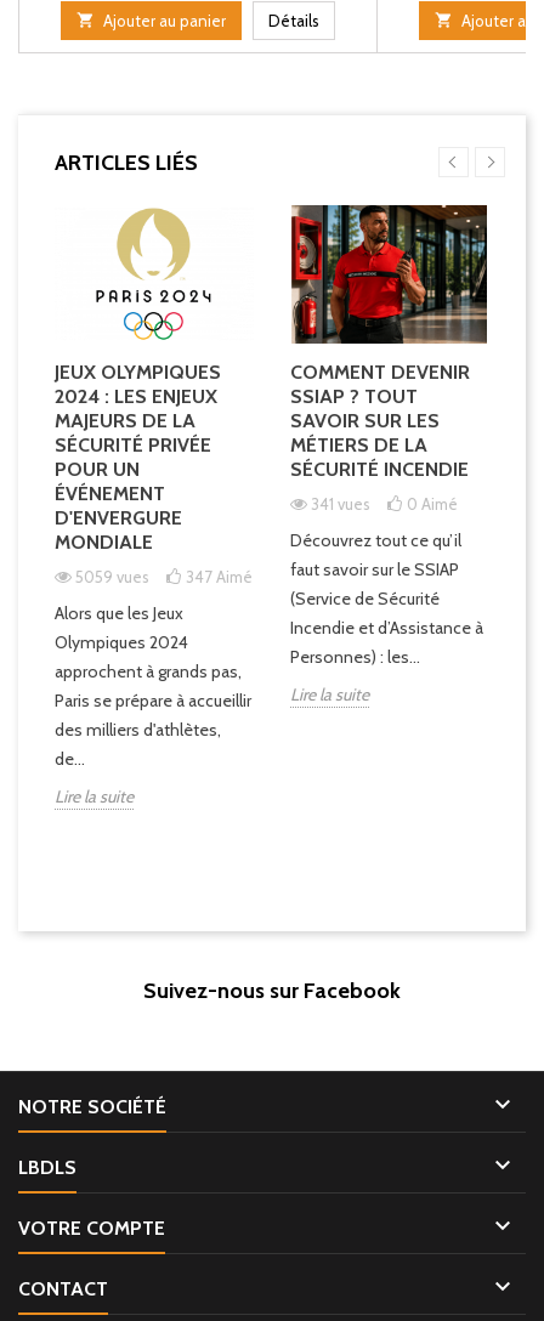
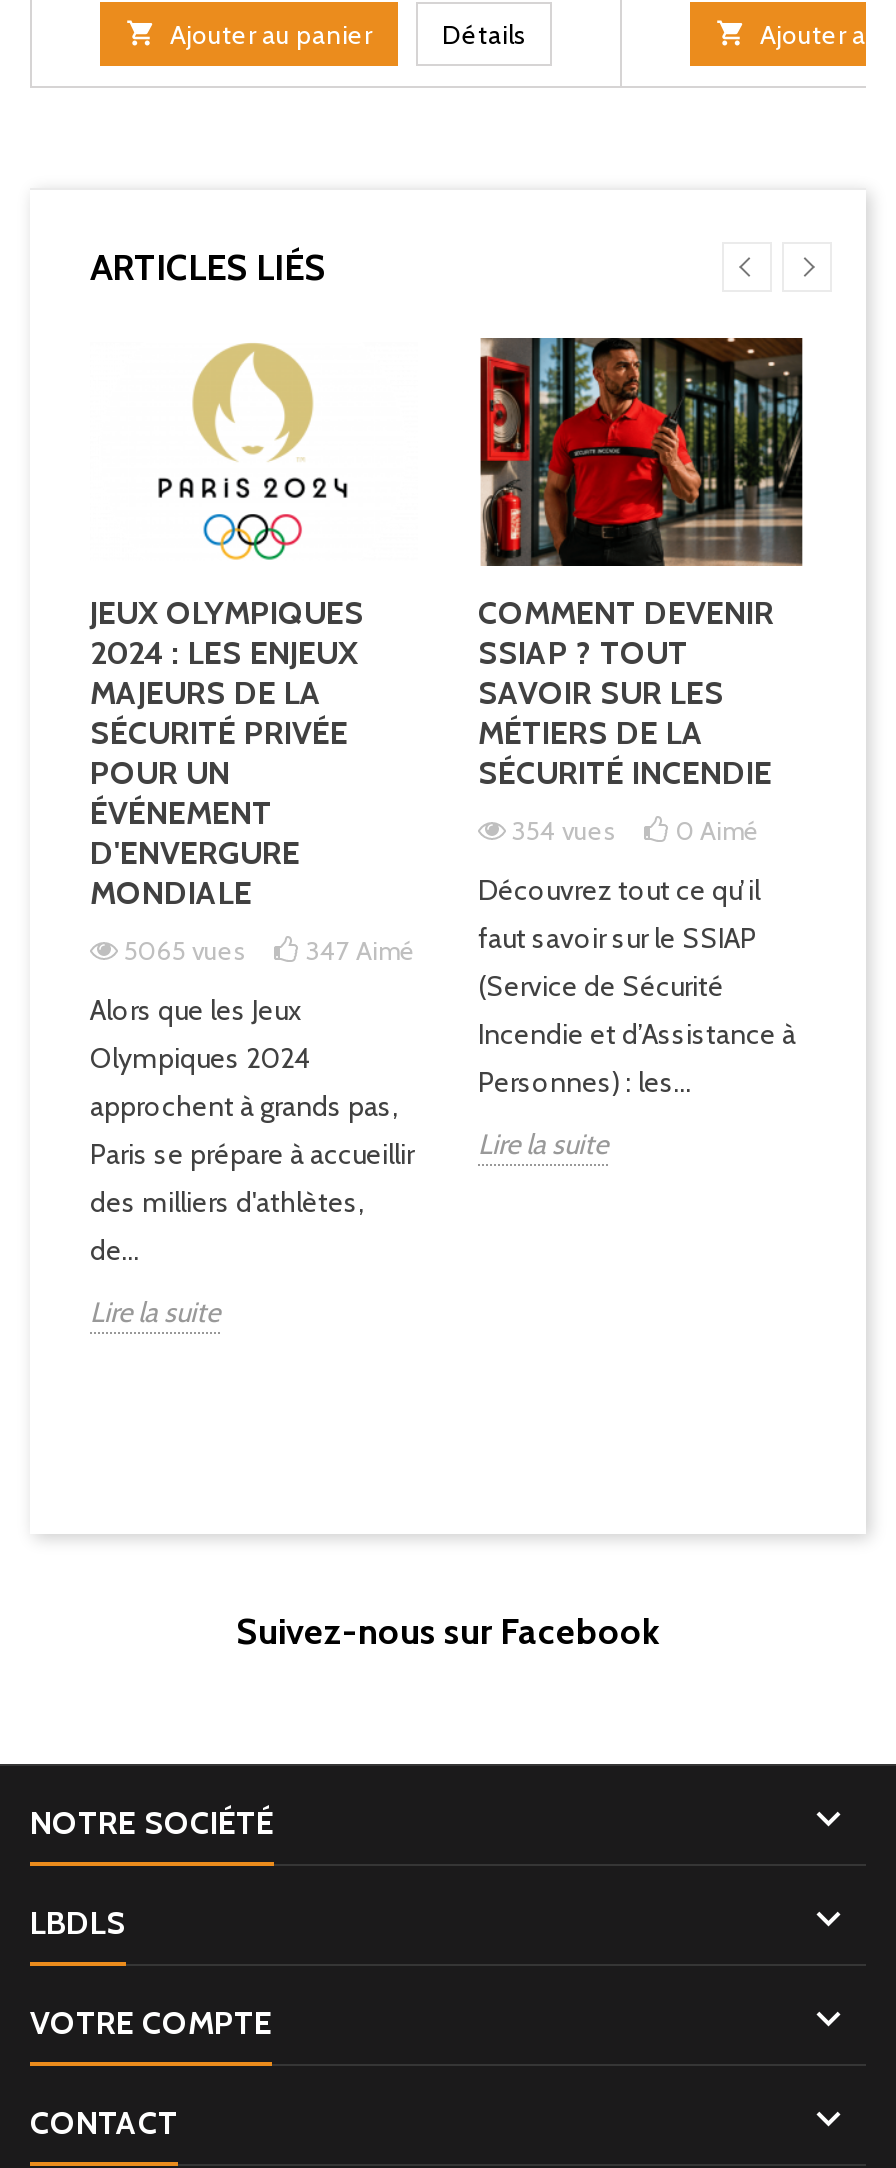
[311,494,370,513] 341 vues -> [512,813,616,845] 354 vues
[75,558,459,586] 5059 vues 347 Aimé faut savoir sur le SSIAP -> [124,919,756,965] 5065 vues 347 Aimé faut savoir sur le SSIAP

